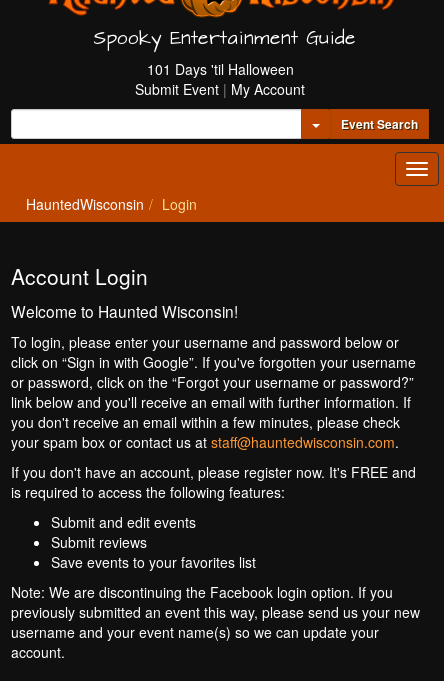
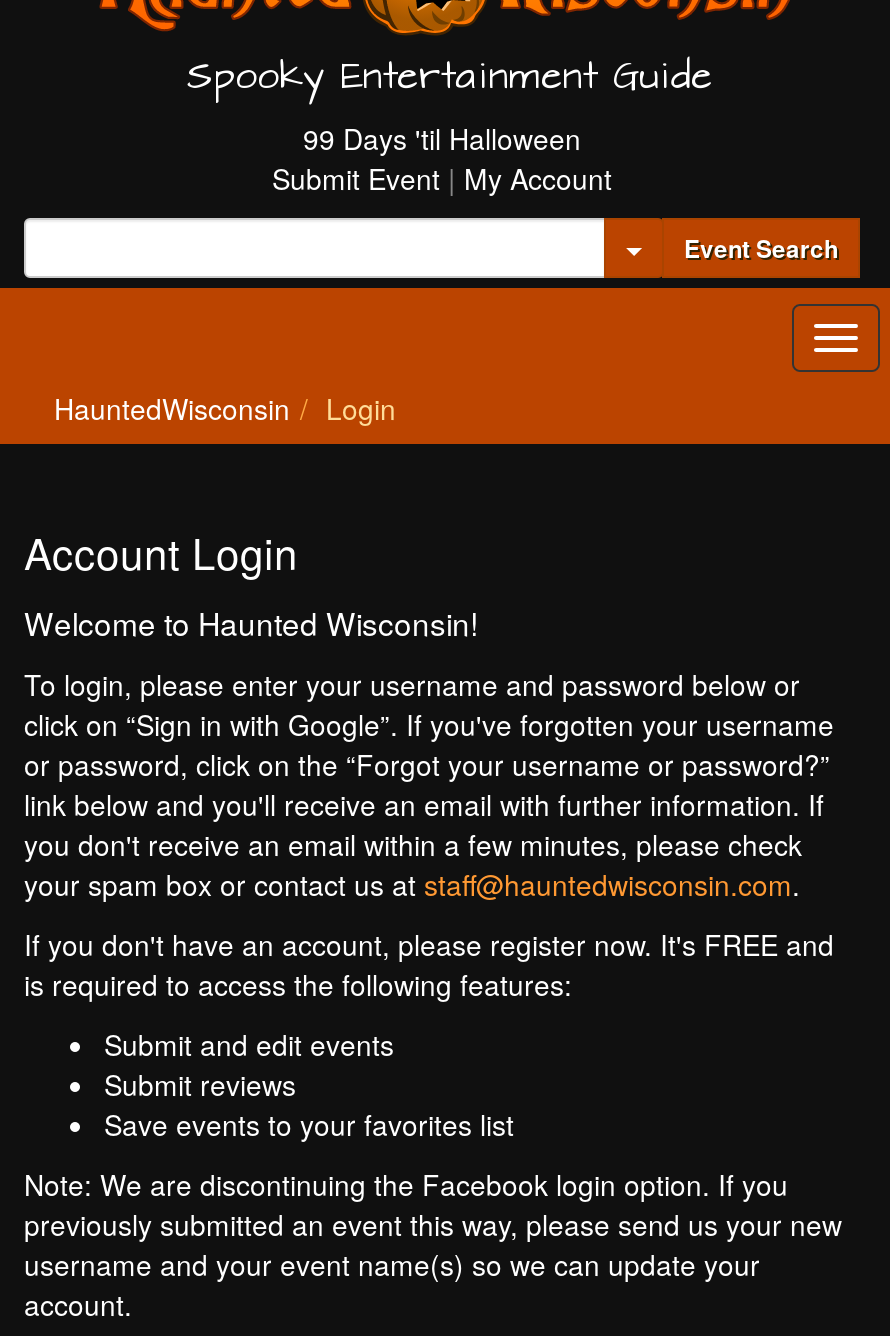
[146,59,293,79] 101 Days 'til Halloween -> [303,118,581,158] 99 Days 'til Halloween

